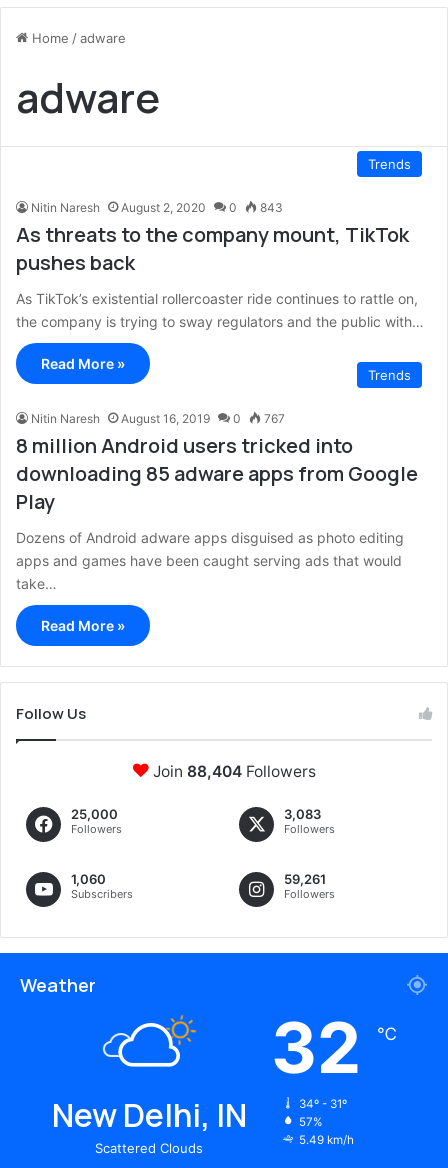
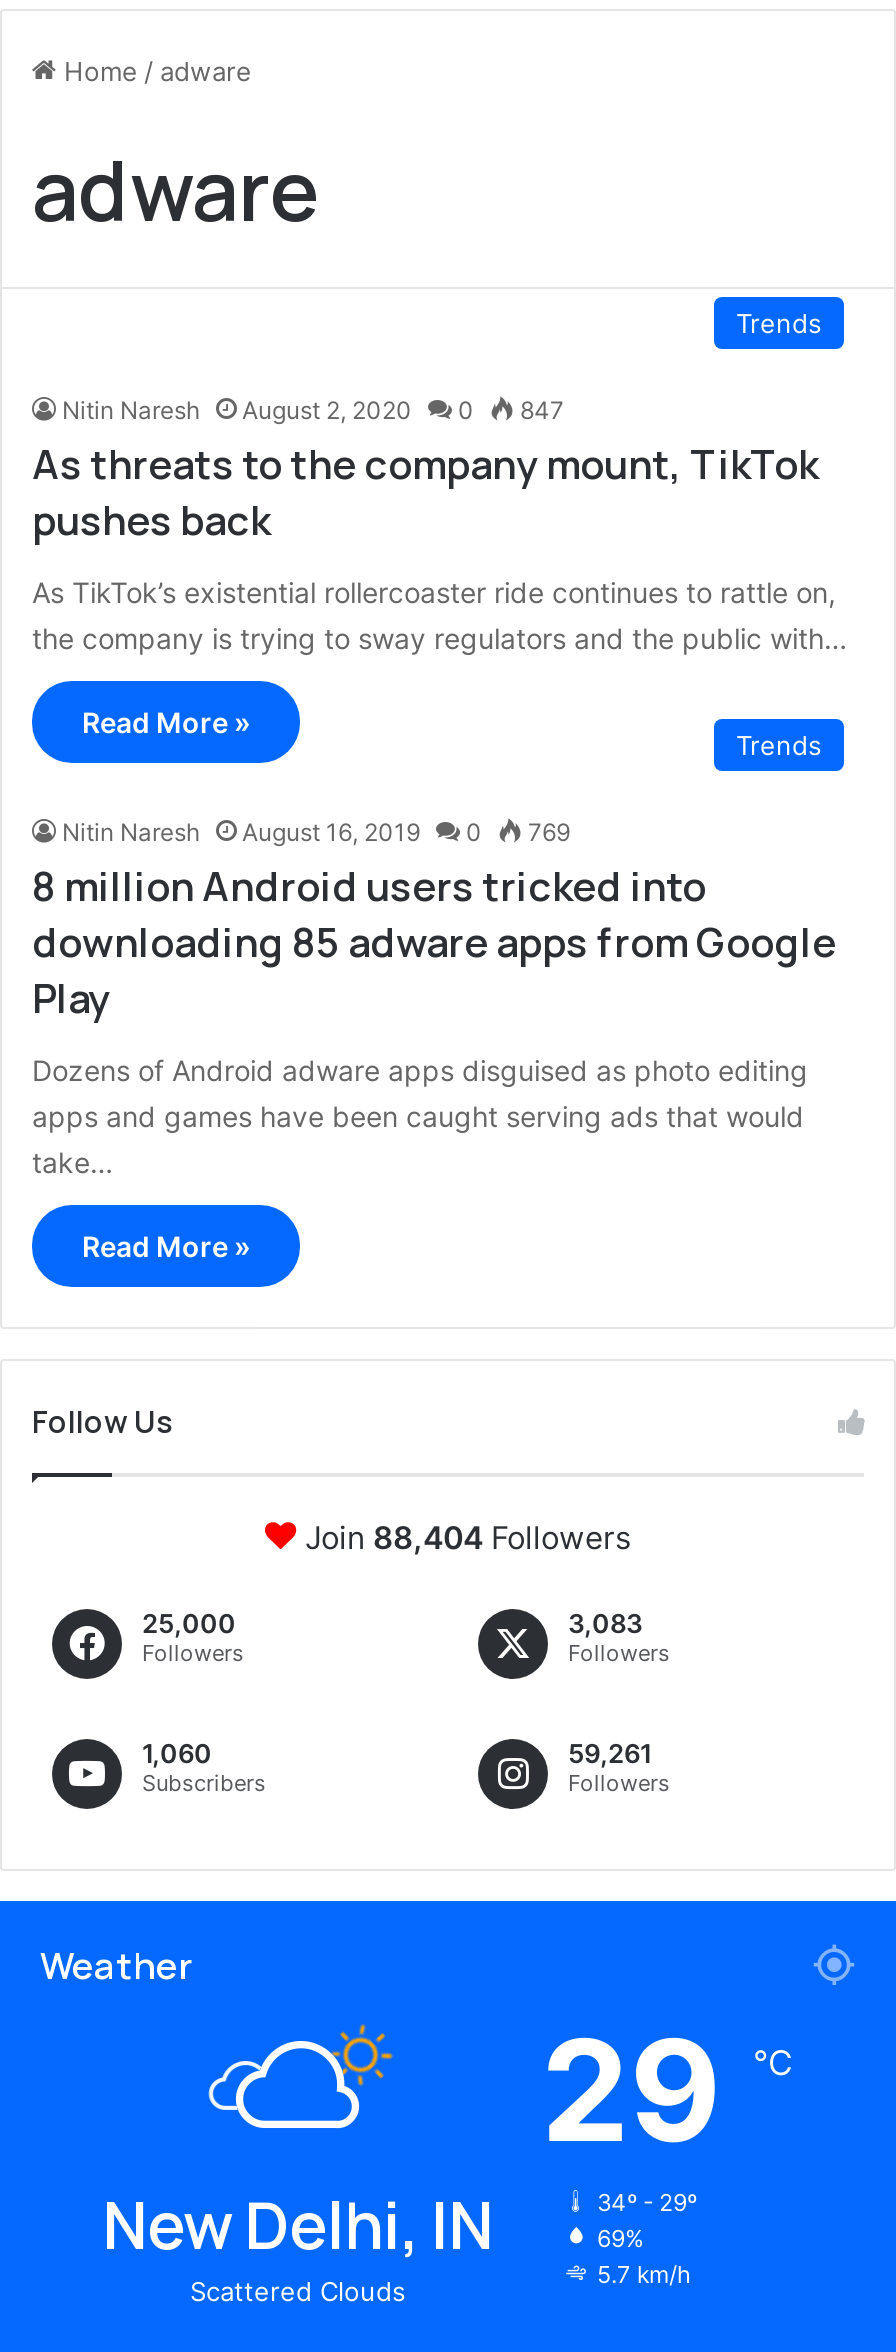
[31,200,283,215] Nitin Naresh August 2, 2020 0 843 -> [62,395,564,425] Nitin Naresh August 2, 2020 0 847
[31,411,285,426] Nitin Naresh August 16, 2019 0 767 -> [62,817,570,847] Nitin Naresh August 16, 2019 0 769
[270,1005,396,1090] 32 ℃ -> [541,2005,793,2175] 29 ℃
[295,1097,346,1111] 34º - 31º -> [591,2189,697,2217] 34º - 29º
[298,1115,322,1129] 57% -> [597,2225,645,2253] 69%
[298,1133,353,1147] 5.49 km/h -> [597,2261,691,2289] 5.7 km/h

